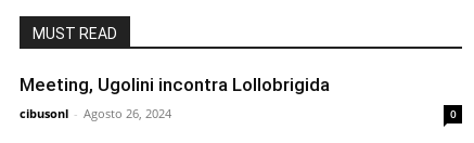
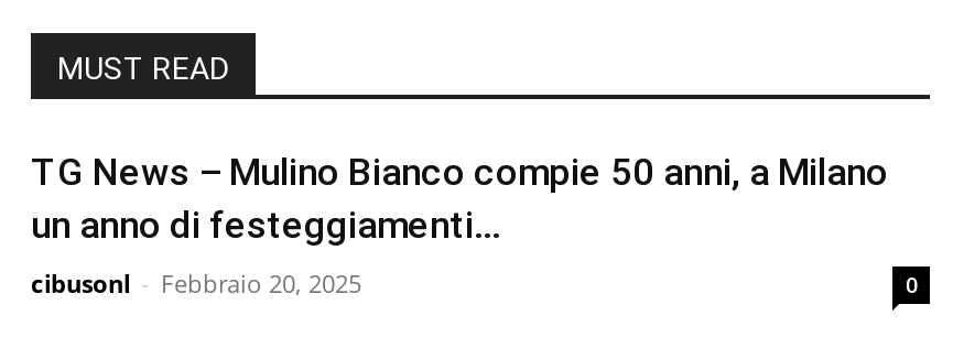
[20,74,330,121] Meeting, Ugolini incontra Lollobrigida | cibusonl - Agosto 26, 2024 -> [31,151,888,300] TG News – Mulino Bianco compie 50 anni, a Milano | un anno di festeggiamenti... | cibusonl - Febbraio 20, 2025

